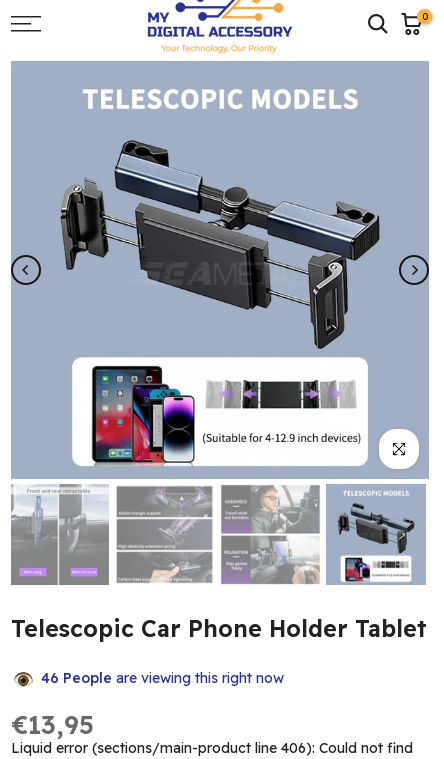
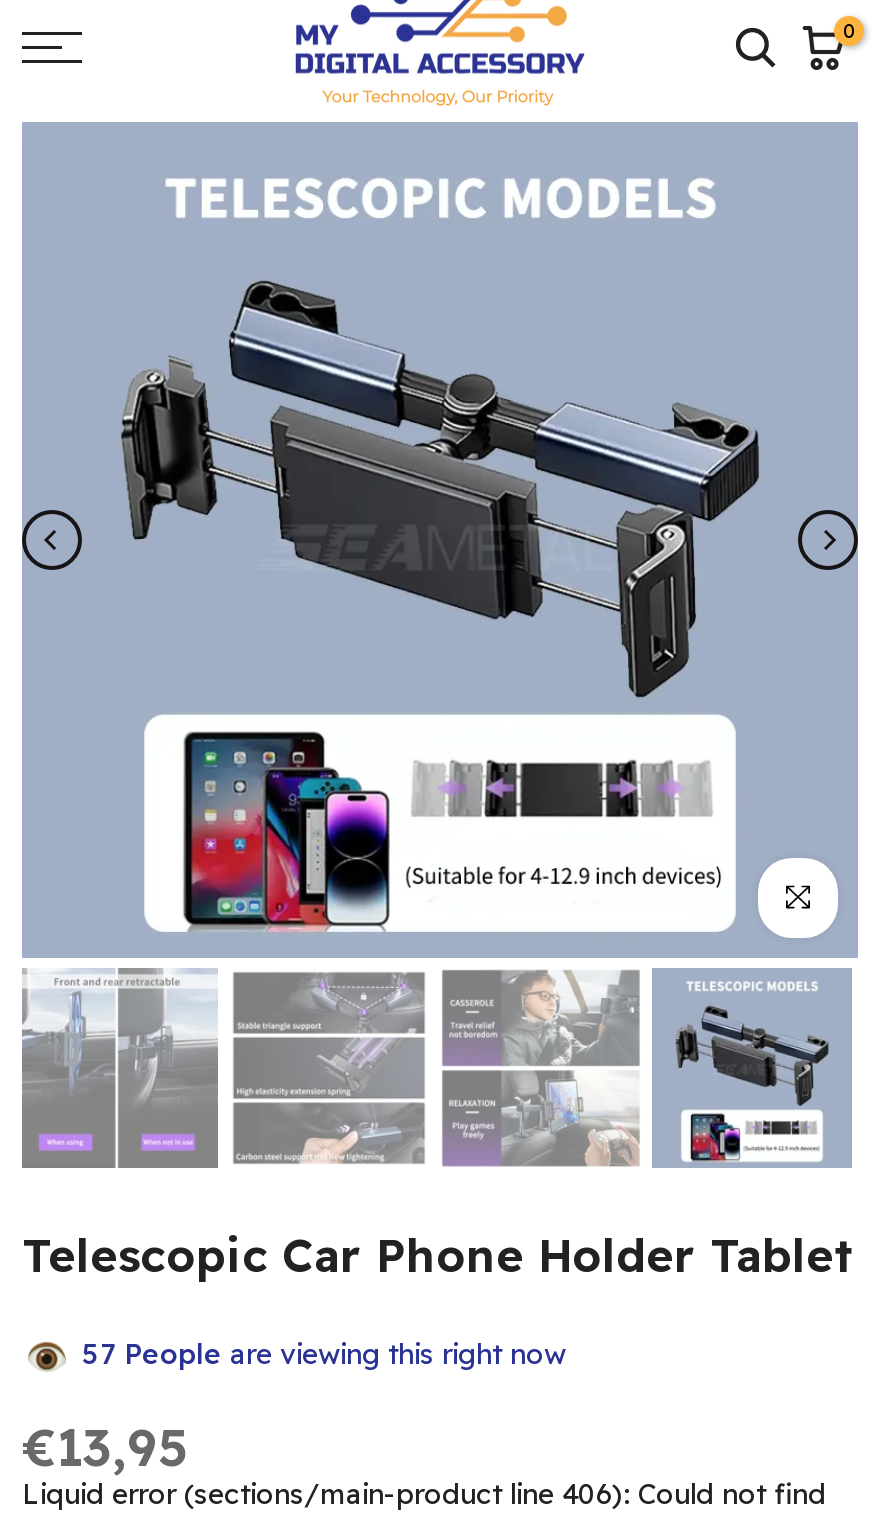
[41,669,284,687] 46 People are viewing this right now -> [82,1337,566,1373] 57 People are viewing this right now

